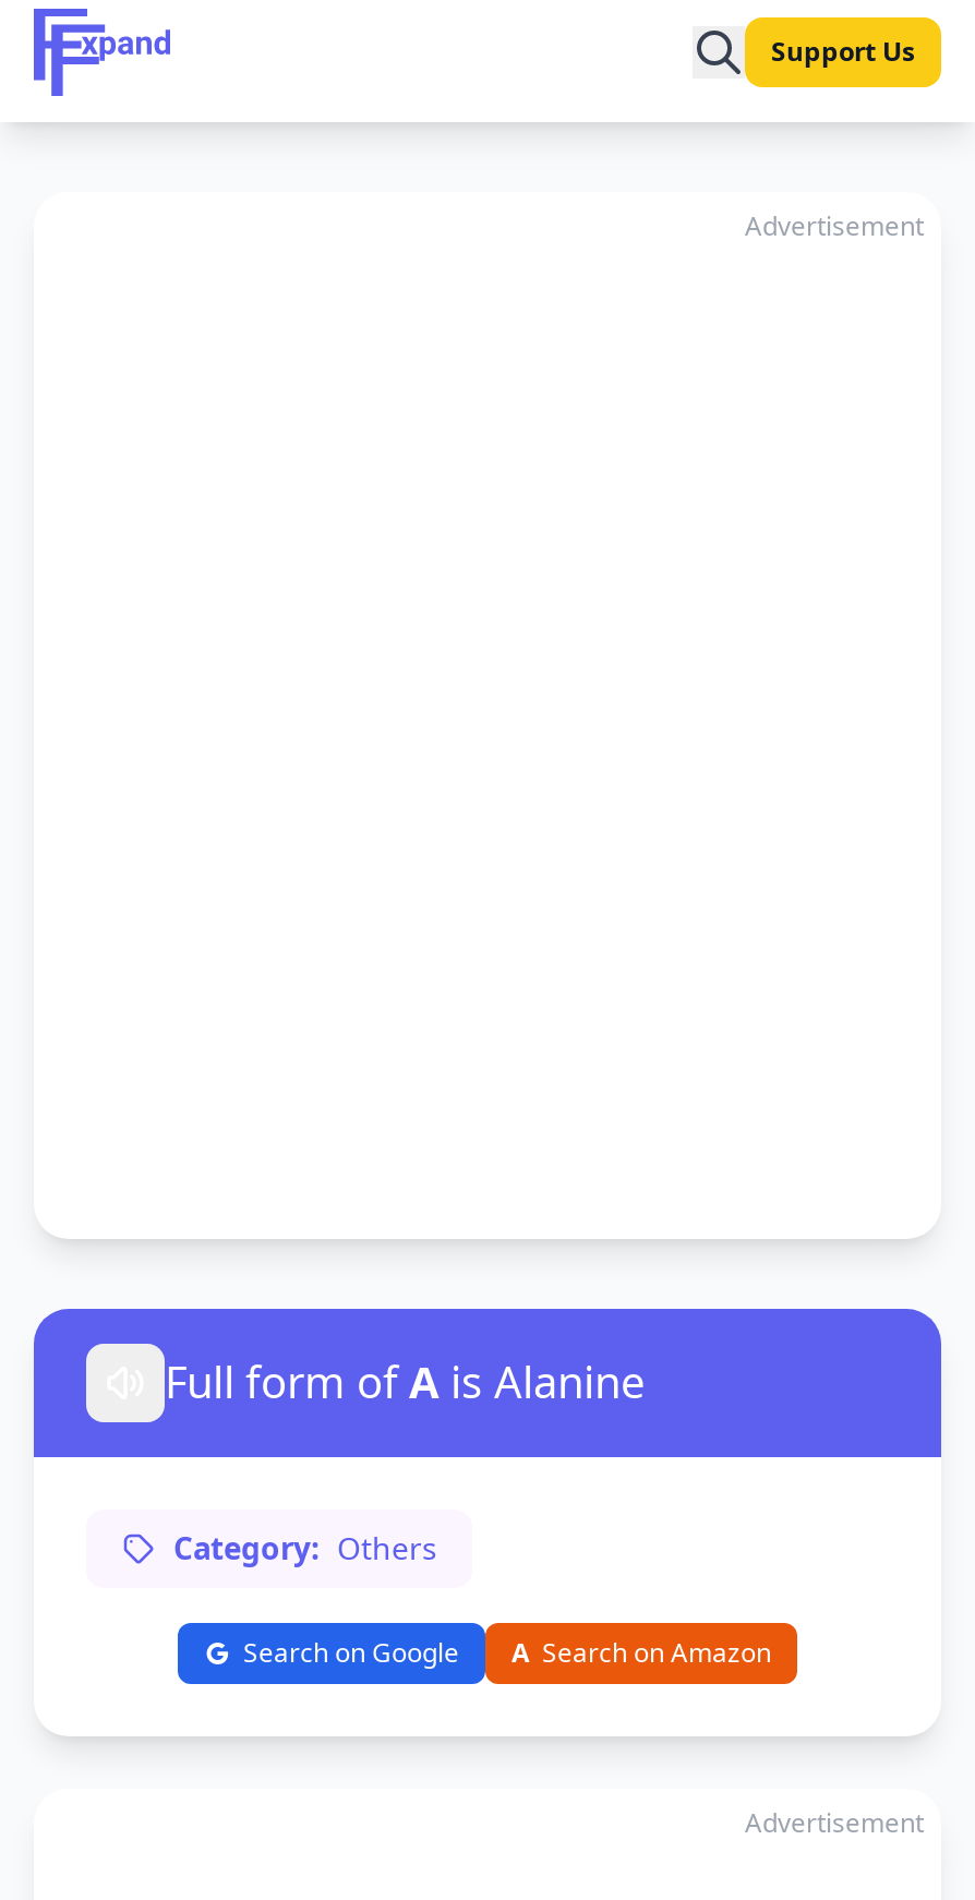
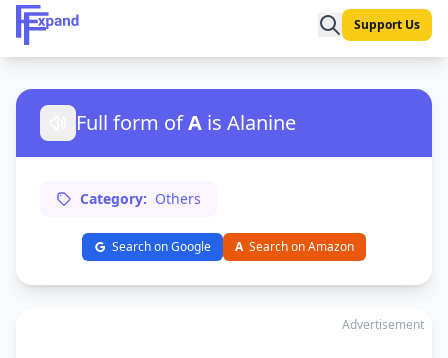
[745,207,924,244] Advertisement -> none

